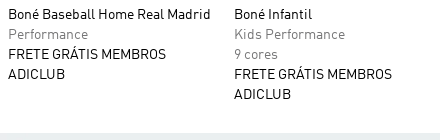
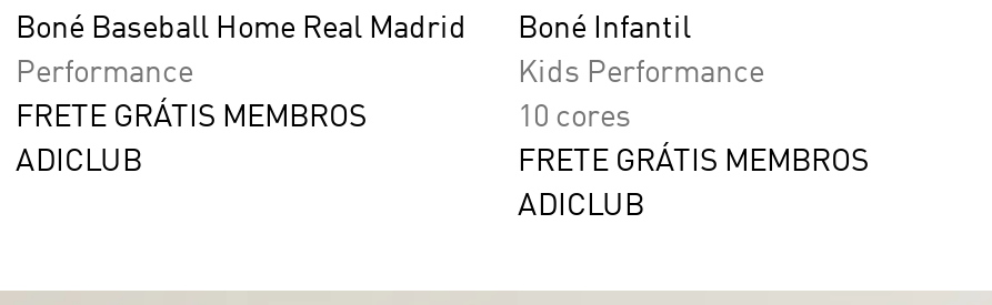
[234,48,278,62] 9 cores -> [518,102,631,133] 10 cores

